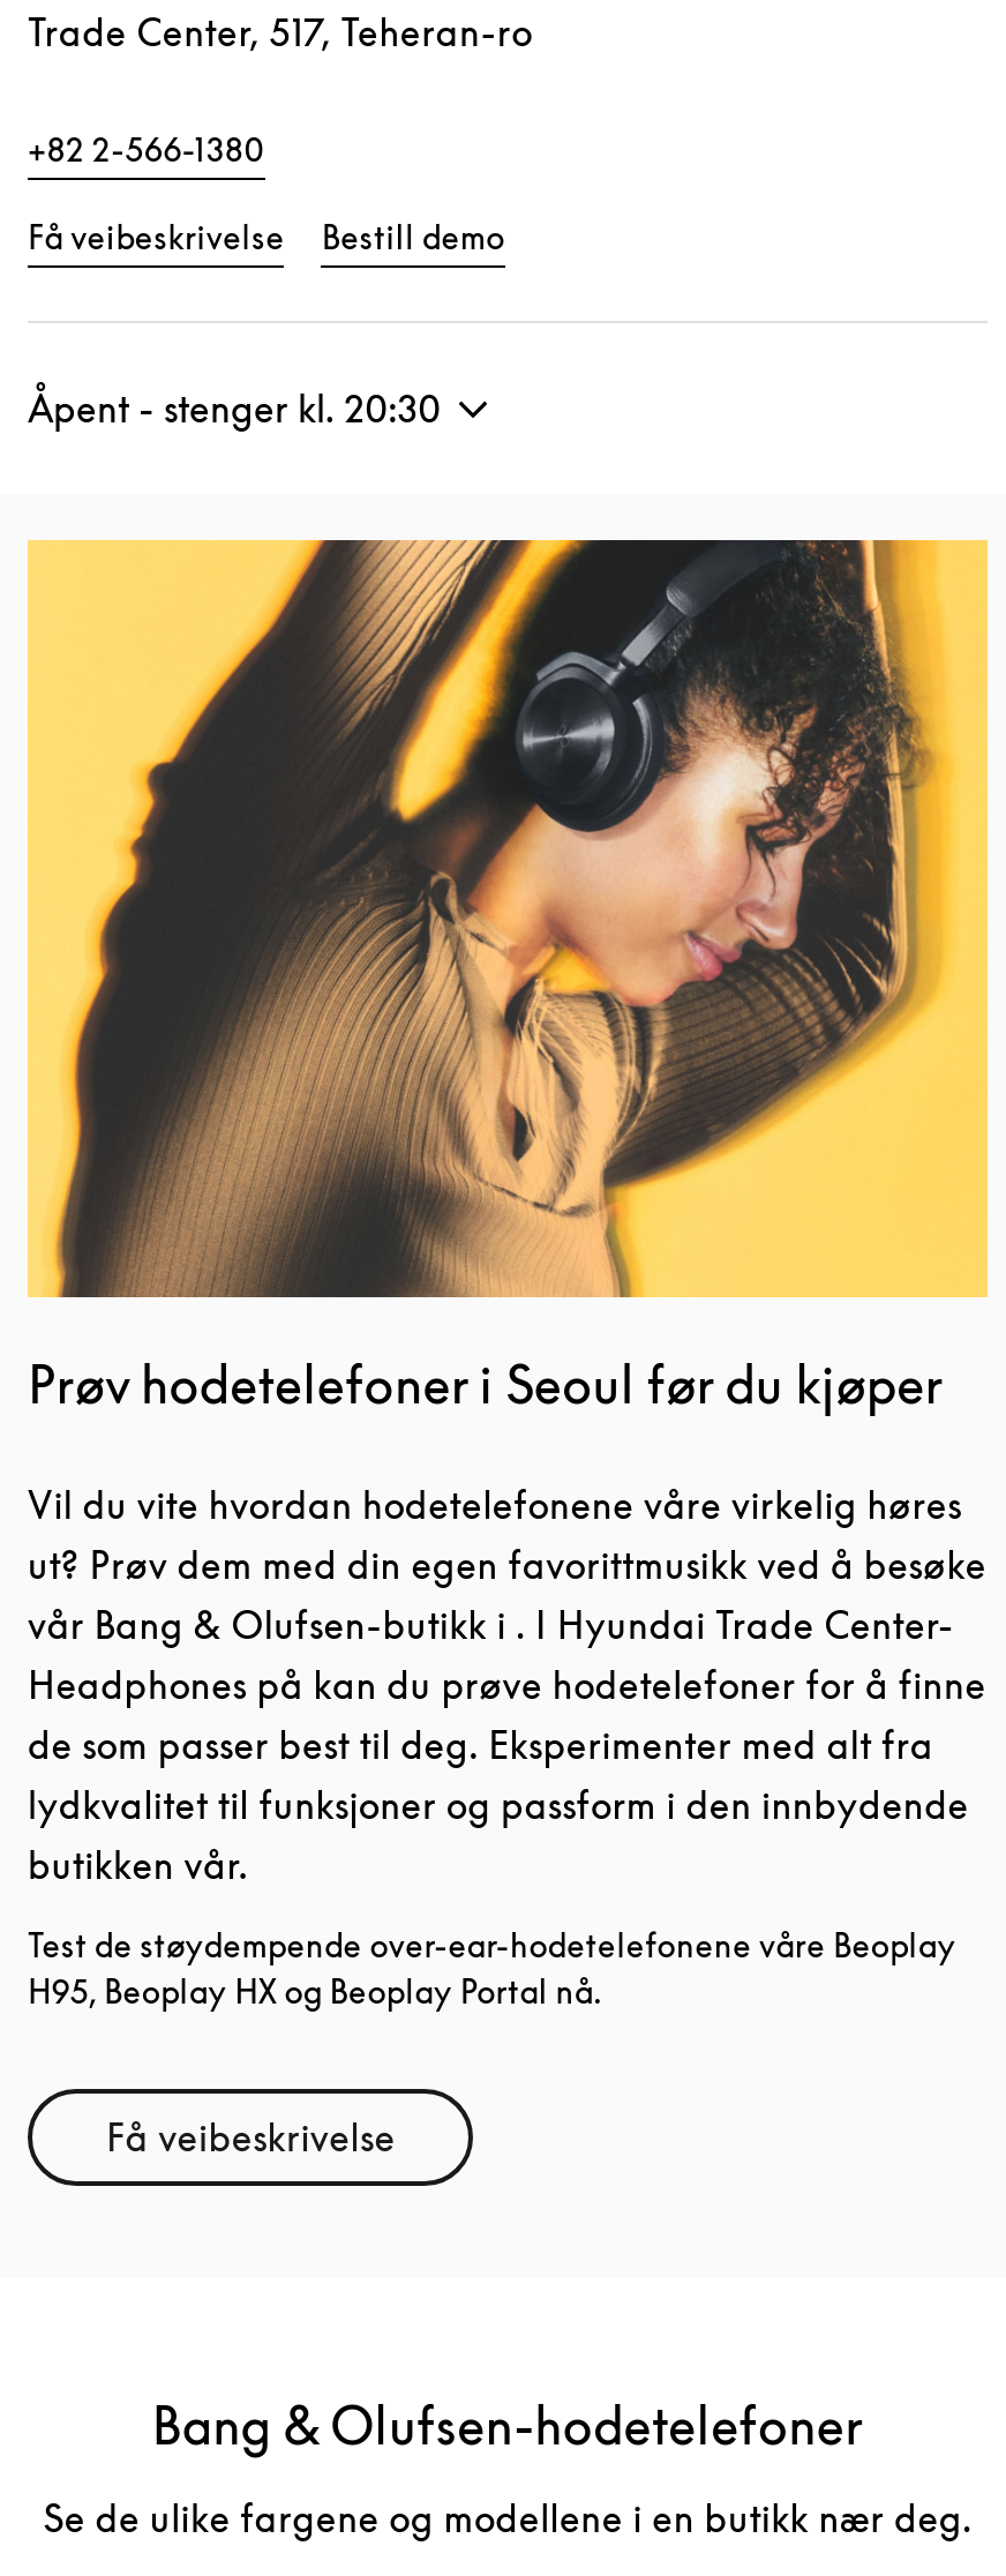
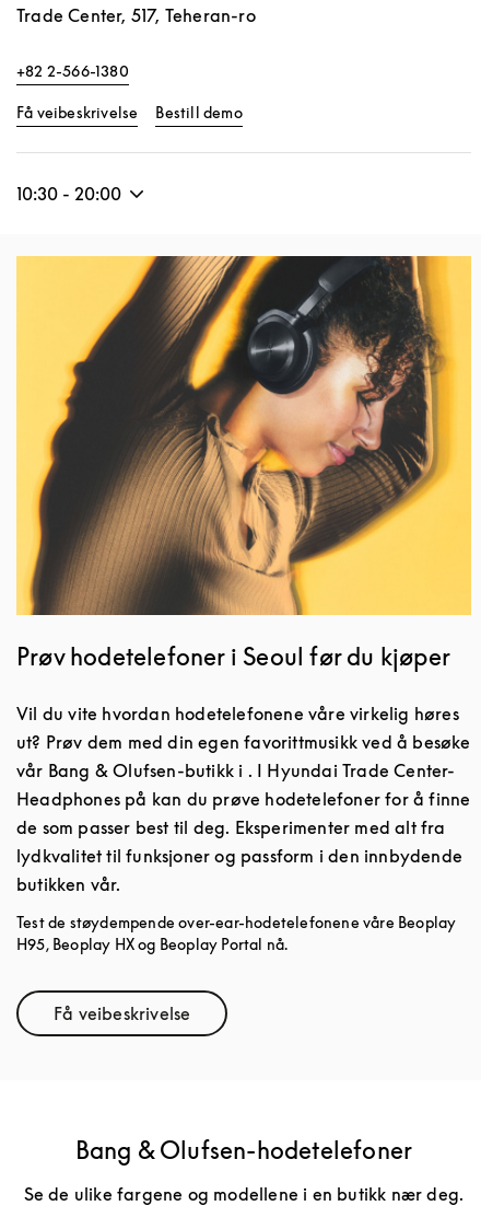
[28,385,441,432] Åpent - stenger kl. 20:30 -> [16,183,121,205] 10:30 - 20:00

